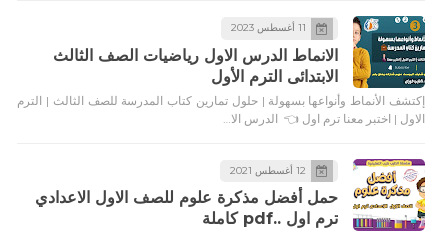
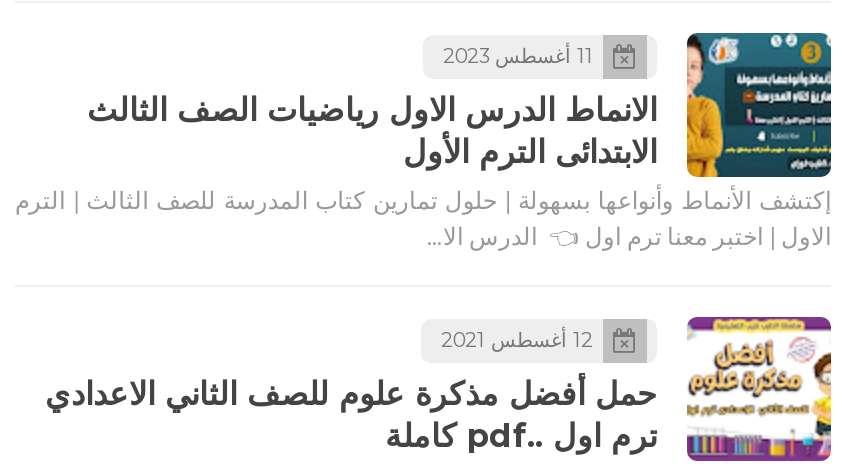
[35,188,338,207] حمل أفضل مذكرة علوم للصف الاول الاعدادي -> [45,376,657,414] حمل أفضل مذكرة علوم للصف الثاني الاعدادي

